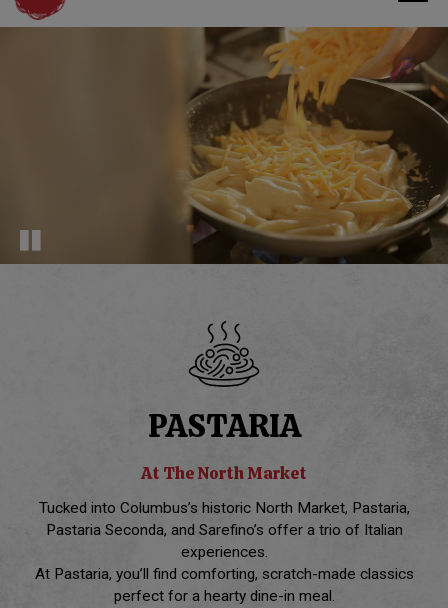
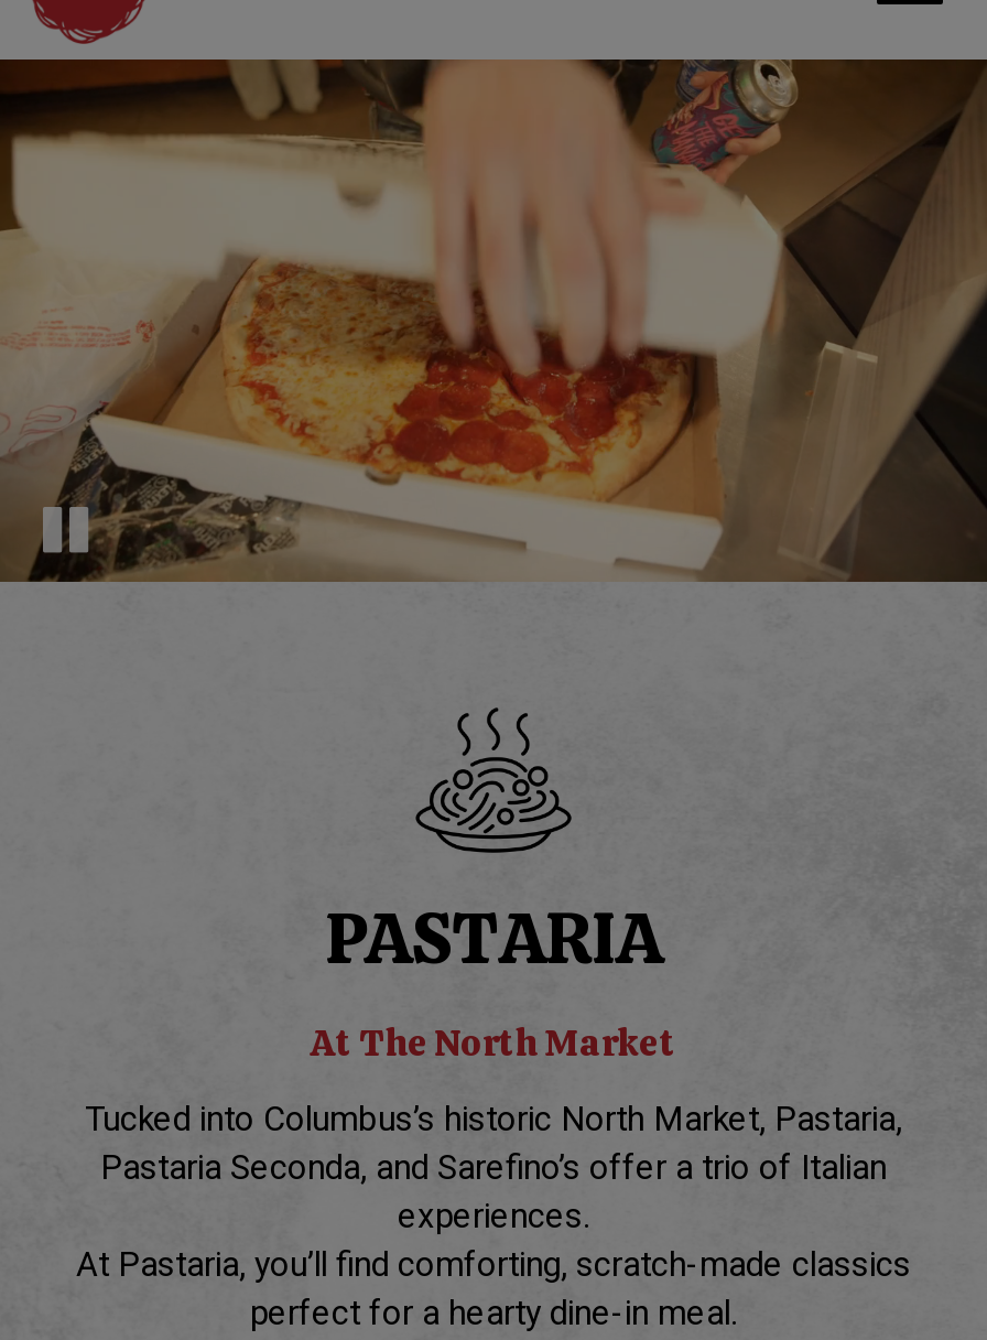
[3,26,445,265] [image] -> [7,57,980,584] [image]

